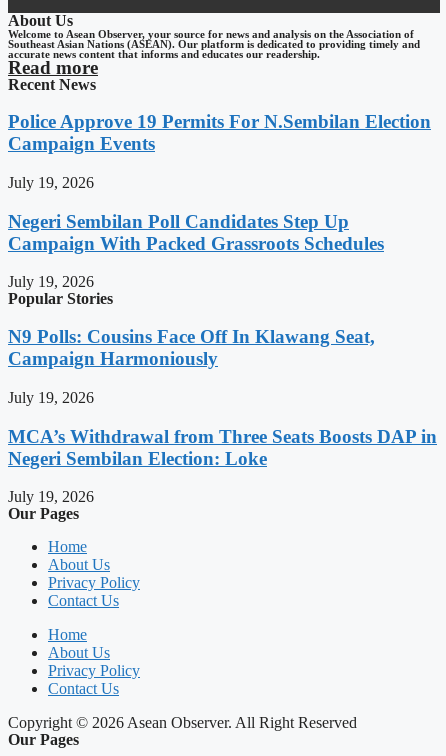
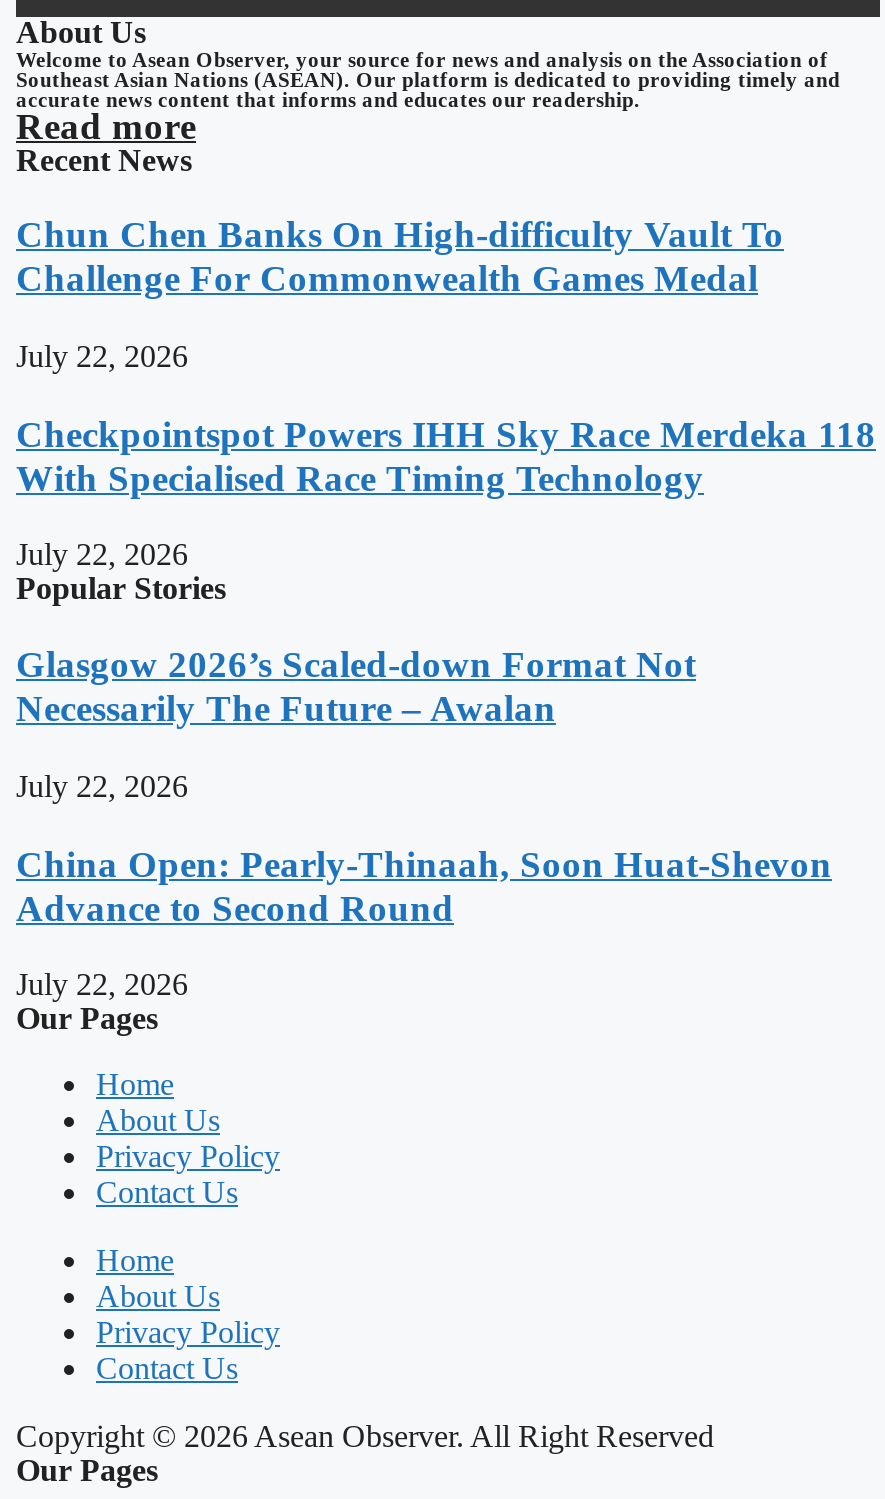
[8,111,431,154] Police Approve 19 Permits For N.Sembilan Election | Campaign Events -> [16,213,784,299] Chun Chen Banks On High-difficulty Vault To | Challenge For Commonwealth Games Medal
[8,174,94,191] July 19, 2026 -> [16,339,188,373] July 22, 2026
[8,211,384,254] Negeri Sembilan Poll Candidates Step Up | Campaign With Packed Grassroots Schedules -> [16,412,876,498] Checkpointspot Powers IHH Sky Race Merdeka 118 | With Specialised Race Timing Technology
[8,273,94,290] July 19, 2026 -> [16,538,188,572] July 22, 2026
[8,326,375,369] N9 Polls: Cousins Face Off In Klawang Seat, | Campaign Harmoniously -> [16,643,696,729] Glasgow 2026’s Scaled-down Format Not | Necessarily The Future – Awalan
[8,389,94,406] July 19, 2026 -> [16,769,188,803] July 22, 2026
[8,425,437,468] MCA’s Withdrawal from Three Seats Boosts DAP in | Negeri Sembilan Election: Loke -> [16,842,832,928] China Open: Pearly-Thinaah, Soon Huat-Shevon | Advance to Second Round
[8,488,94,505] July 19, 2026 -> [16,967,188,1001] July 22, 2026

